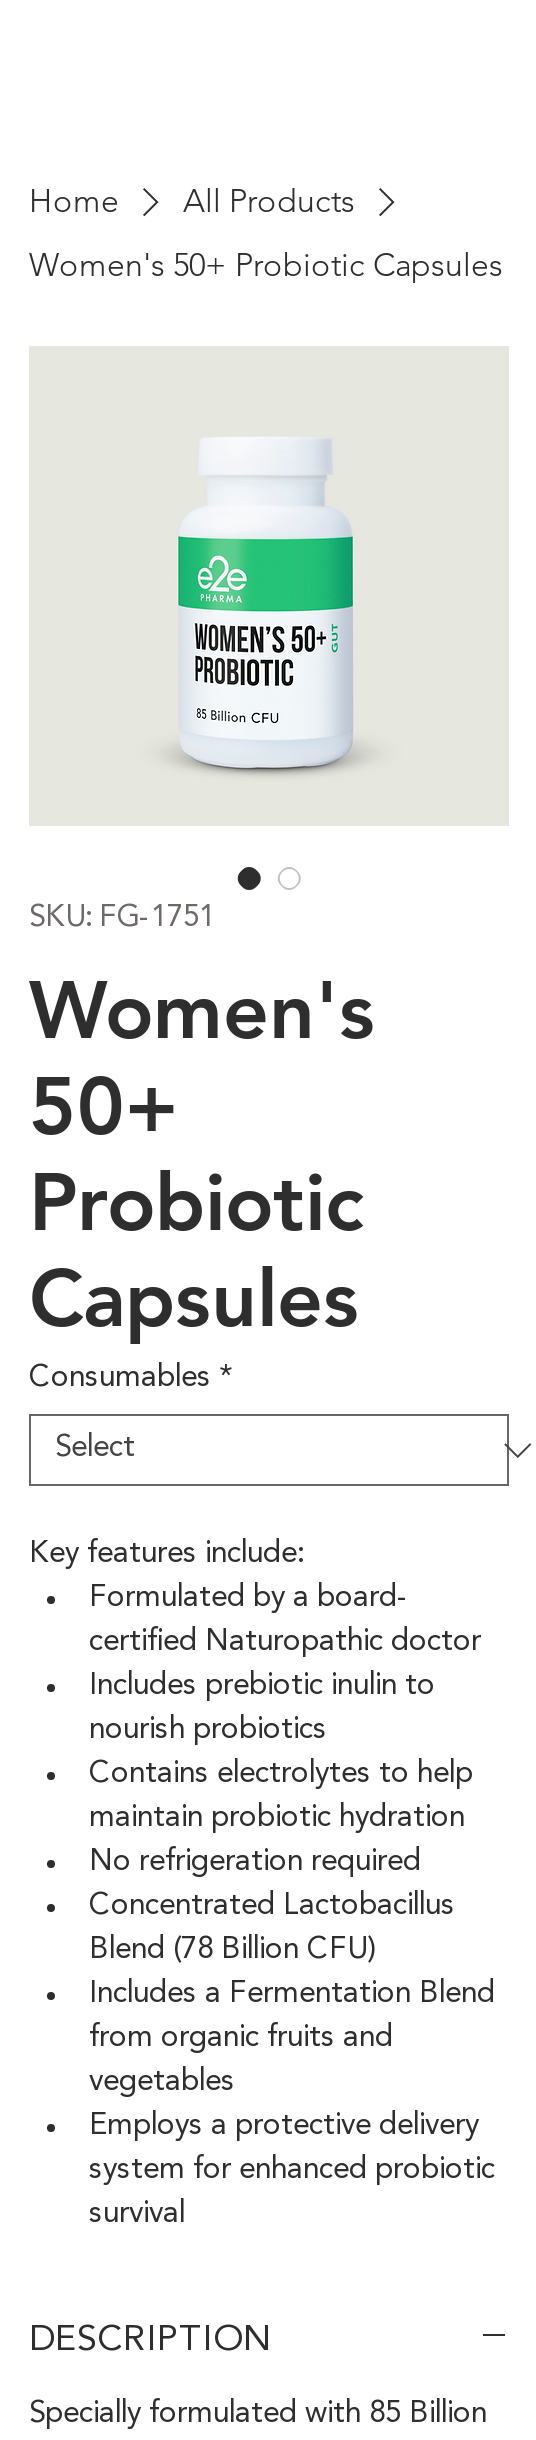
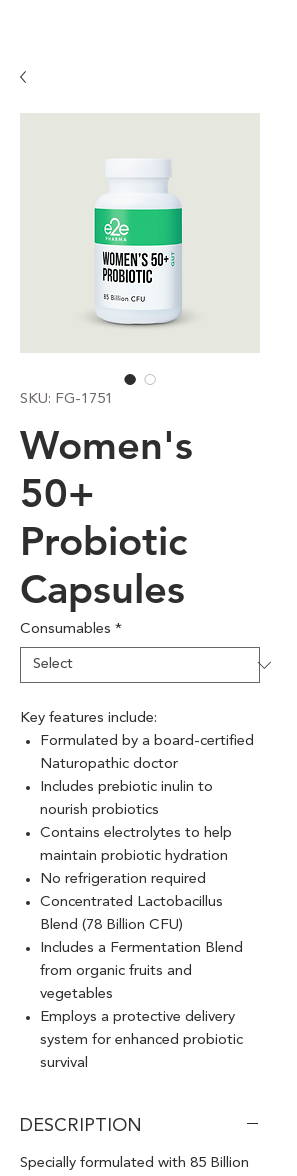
[29,182,503,284] Home | All Products | Women's 50+ Probiotic Capsules -> none
moved [251,458,347,552] -> [131,169,179,216]: [image]
moved [161,512,345,772] -> [86,196,178,326]: [image]
moved [29,904,375,1394] -> [20,392,193,637]: SKU: FG-1751 | Women's | 50+ | Probiotic | Capsules | Consumables *

